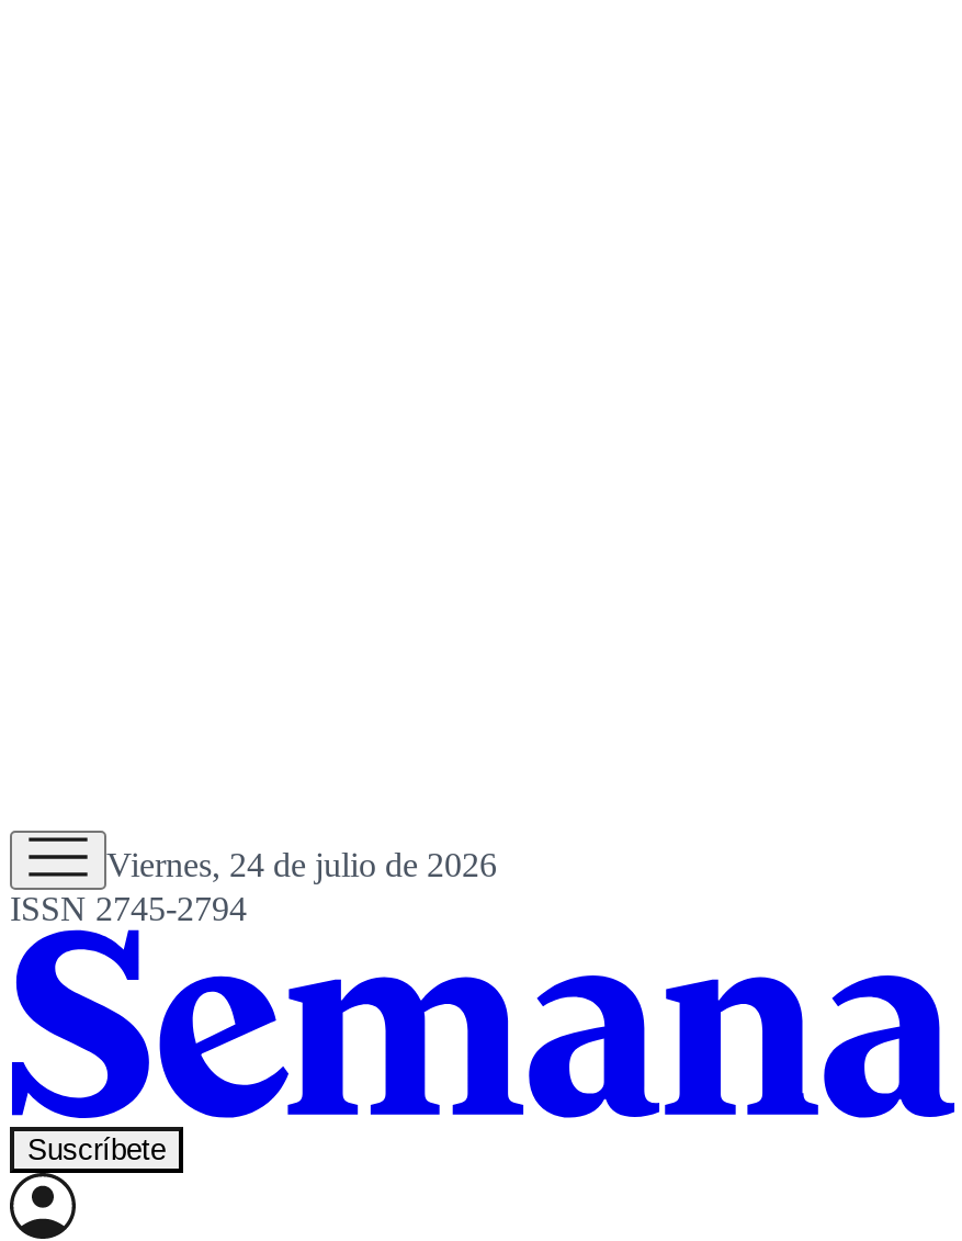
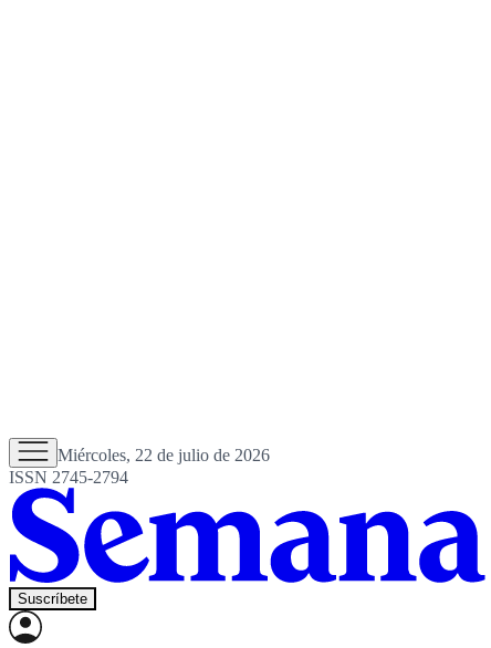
[106,846,497,883] Viernes, 24 de julio de 2026 -> [58,446,270,464] Miércoles, 22 de julio de 2026

